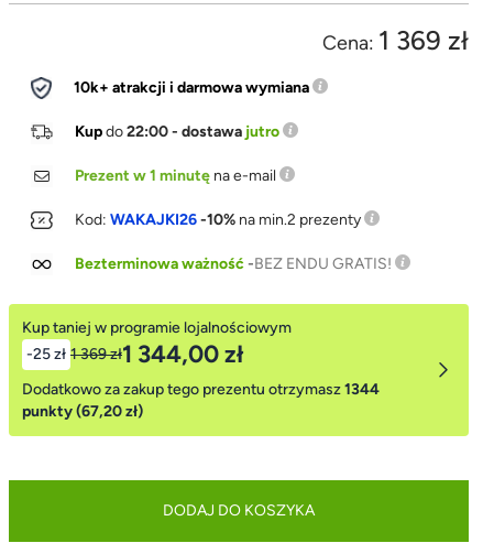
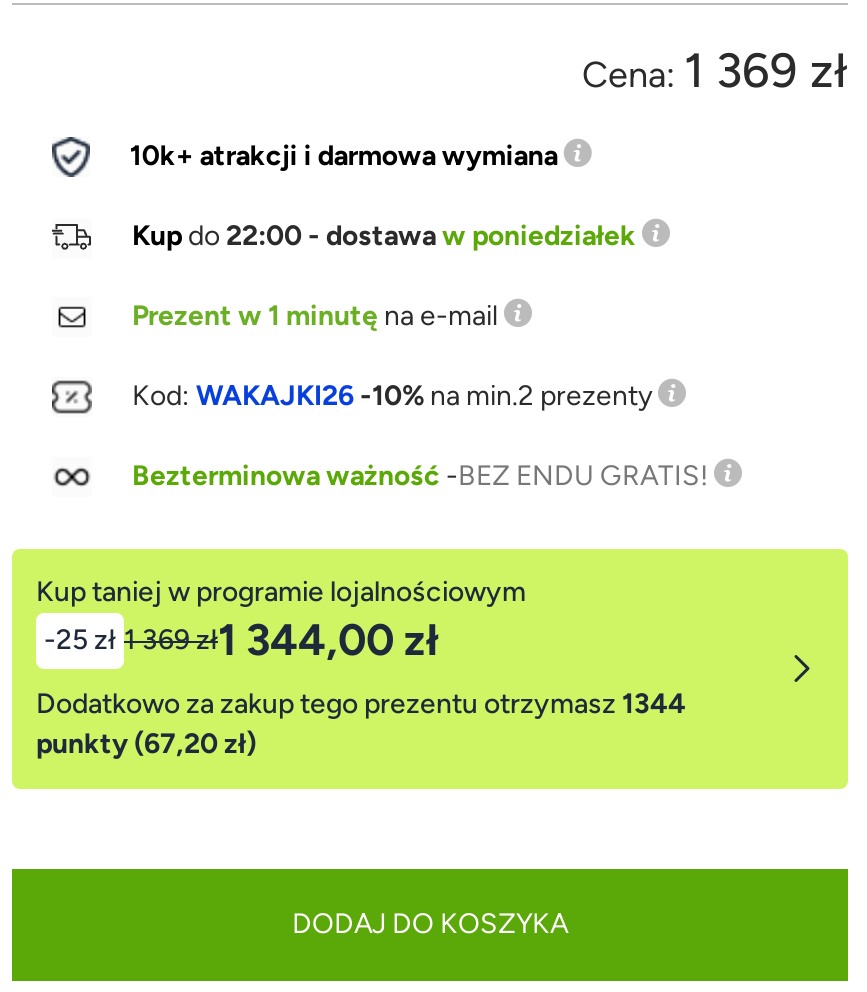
[75,123,279,141] Kup do 22:00 - dostawa jutro -> [132,220,636,254] Kup do 22:00 - dostawa w poniedziałek

